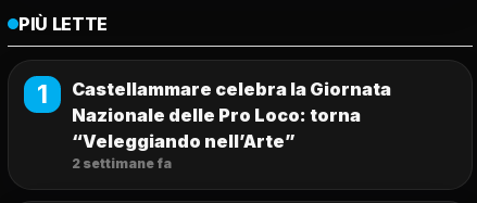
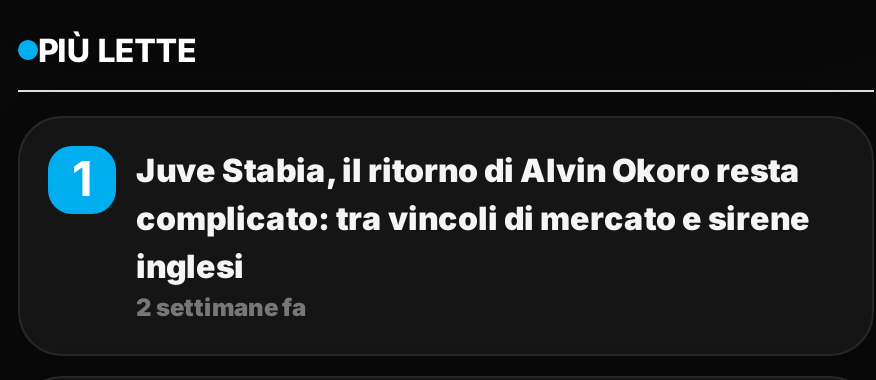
[72,78,391,152] Castellammare celebra la Giornata | Nazionale delle Pro Loco: torna | “Veleggiando nell’Arte” -> [136,149,810,285] Juve Stabia, il ritorno di Alvin Okoro resta | complicato: tra vincoli di mercato e sirene | inglesi

